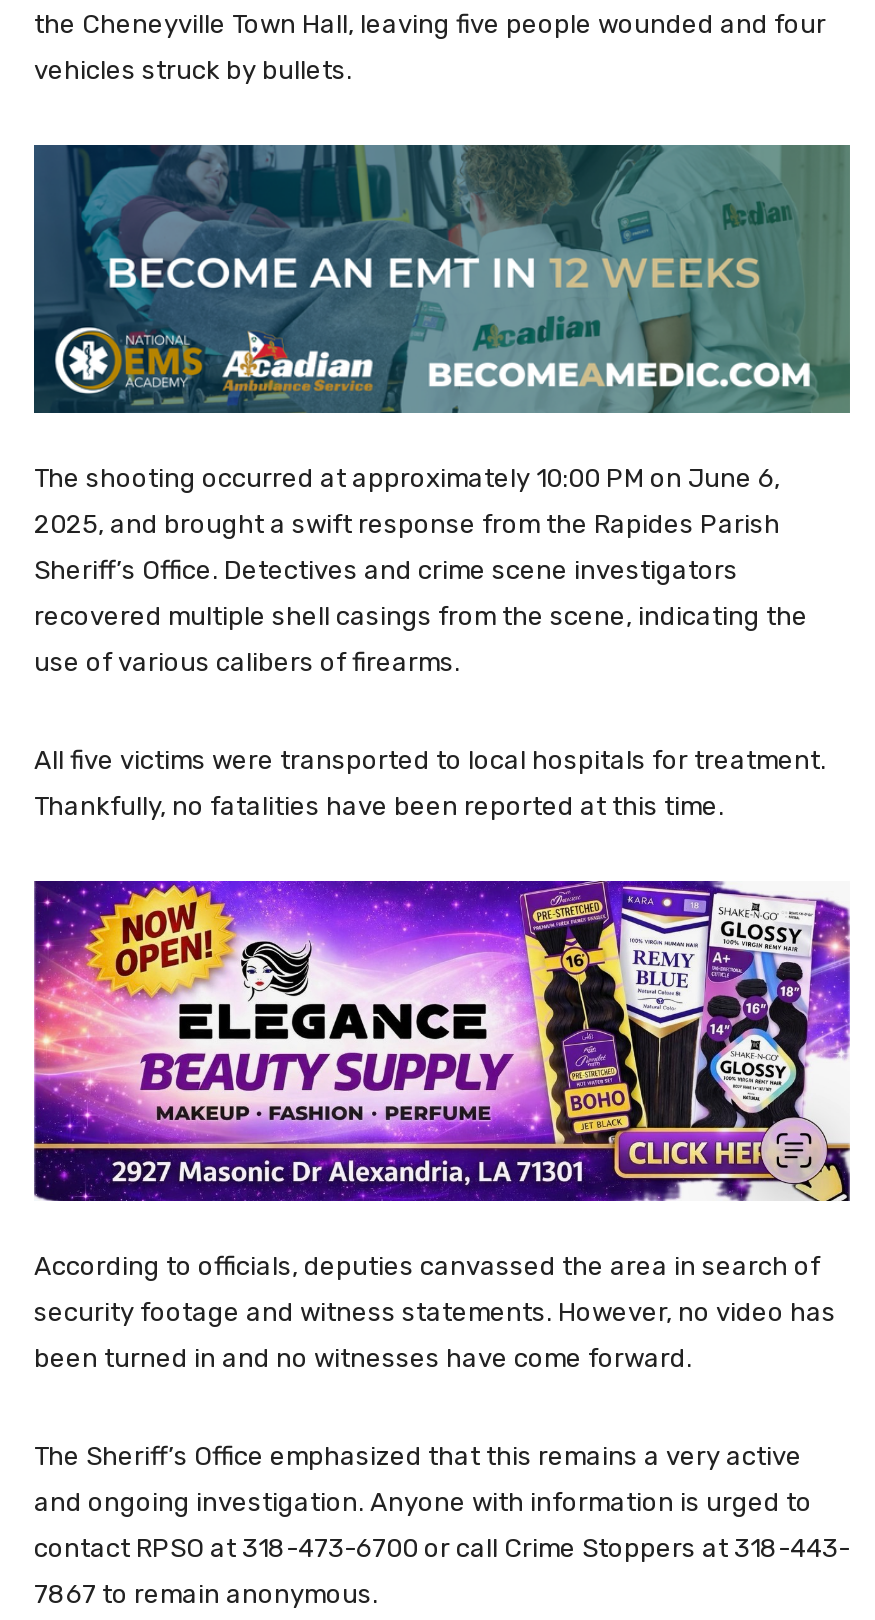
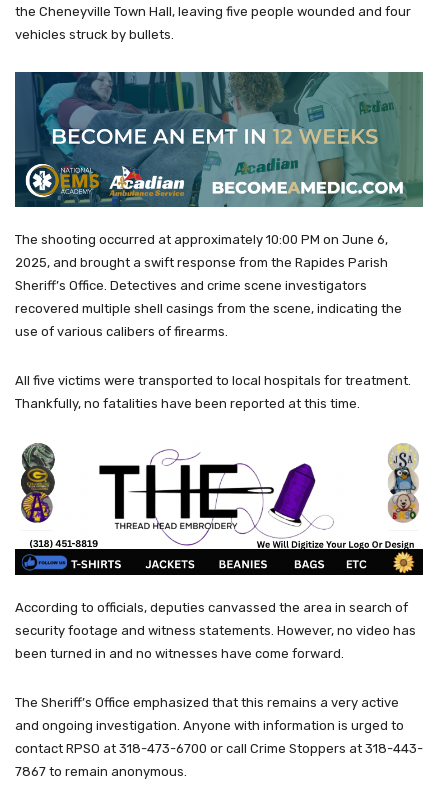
[32,880,852,1204] [image] -> [14,441,424,576] [image]

